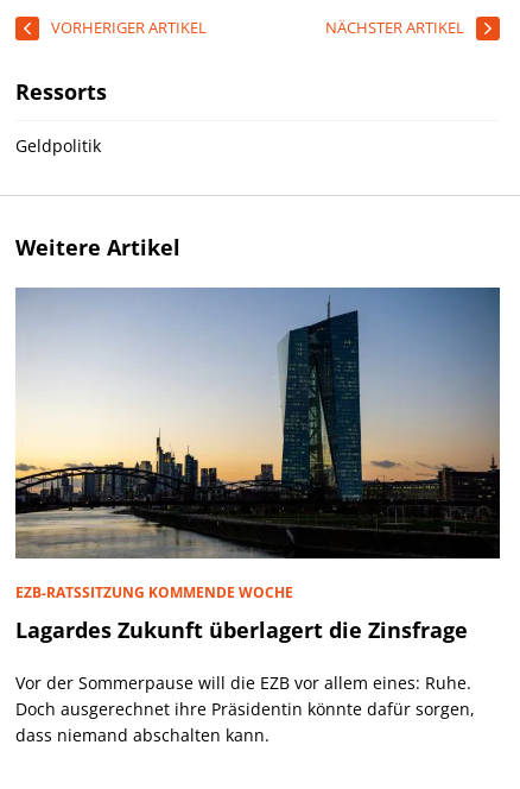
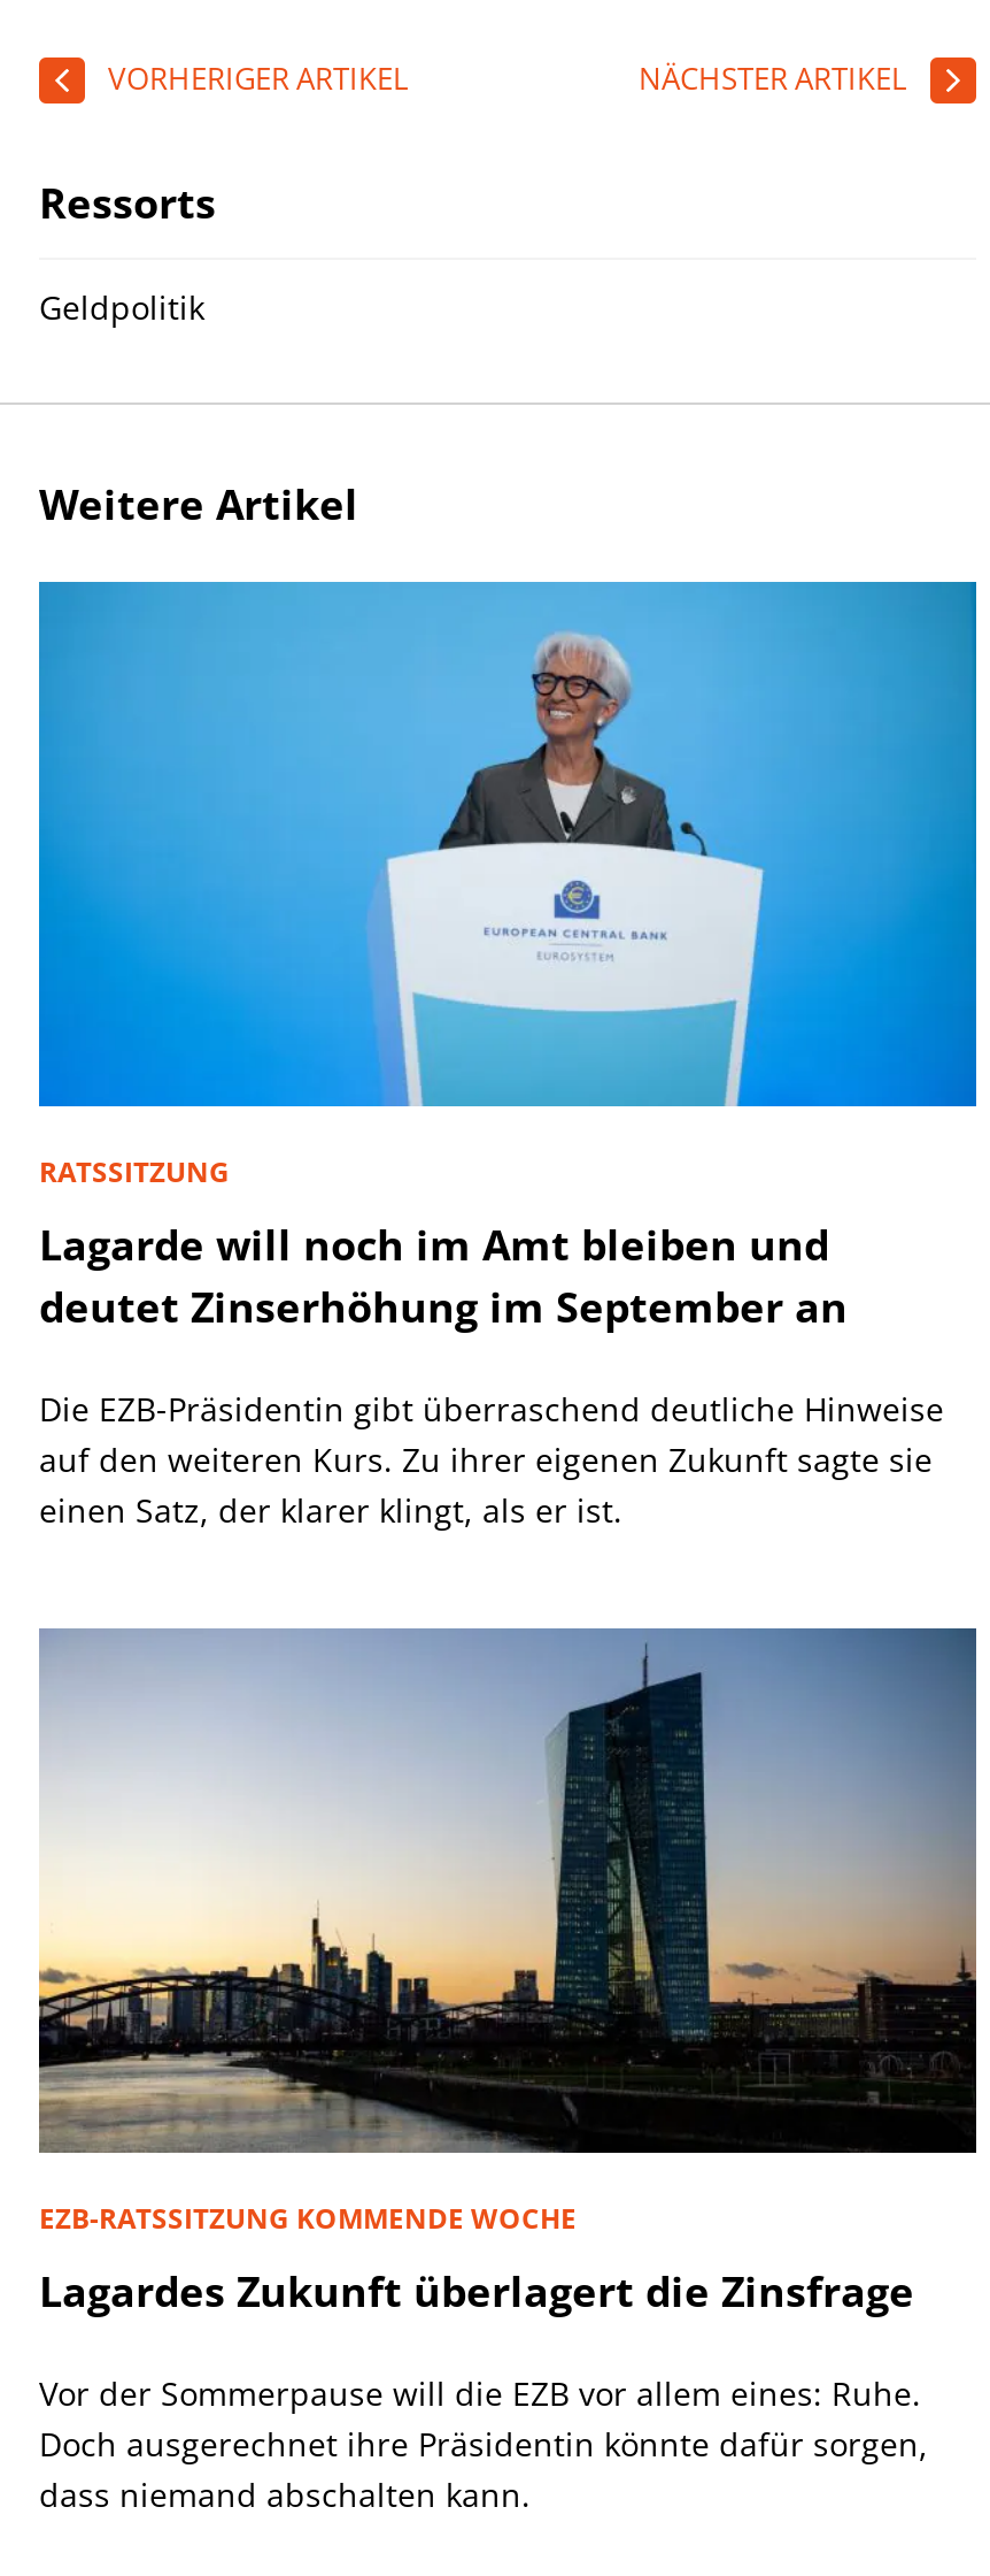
none -> [37,580,979,1532] [image] | RATSSITZUNG | Lagarde will noch im Amt bleiben und | deutet Zinserhöhung im September an | Die EZB-Präsidentin gibt überraschend deutliche Hinweise | auf den weiteren Kurs. Zu ihrer eigenen Zukunft sagte sie | einen Satz, der klarer klingt, als er ist.

